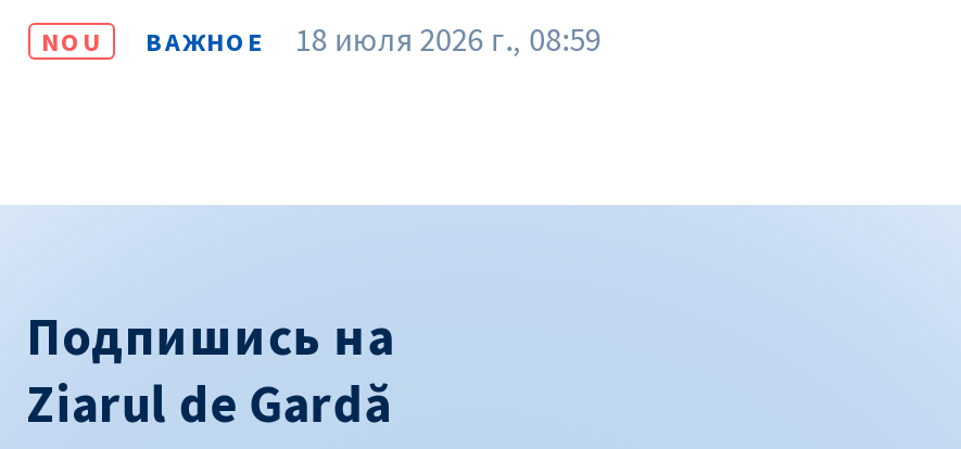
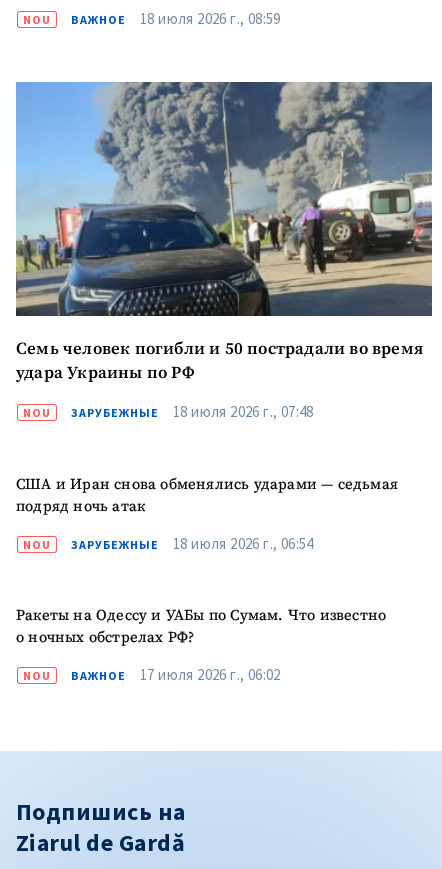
none -> [15,81,433,421] [image] | Семь человек погибли и 50 пострадали во время | удара Украины по РФ | NOU | ЗАРУБЕЖНЫЕ | 18 июля 2026 г., 07:48
none -> [16,475,398,553] США и Иран снова обменялись ударами — седьмая | подряд ночь атак | NOU | ЗАРУБЕЖНЫЕ | 18 июля 2026 г., 06:54
none -> [16,606,386,684] Ракеты на Одессу и УАБы по Сумам. Что известно | о ночных обстрелах РФ? | NOU | ВАЖНОЕ | 17 июля 2026 г., 06:02

